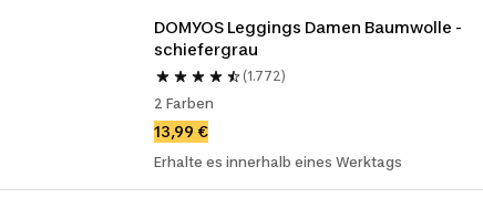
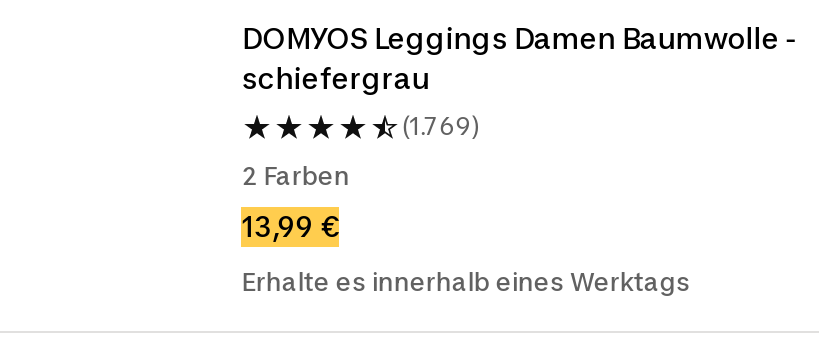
[243,67,286,84] (1.772) -> [402,111,480,141] (1.769)

